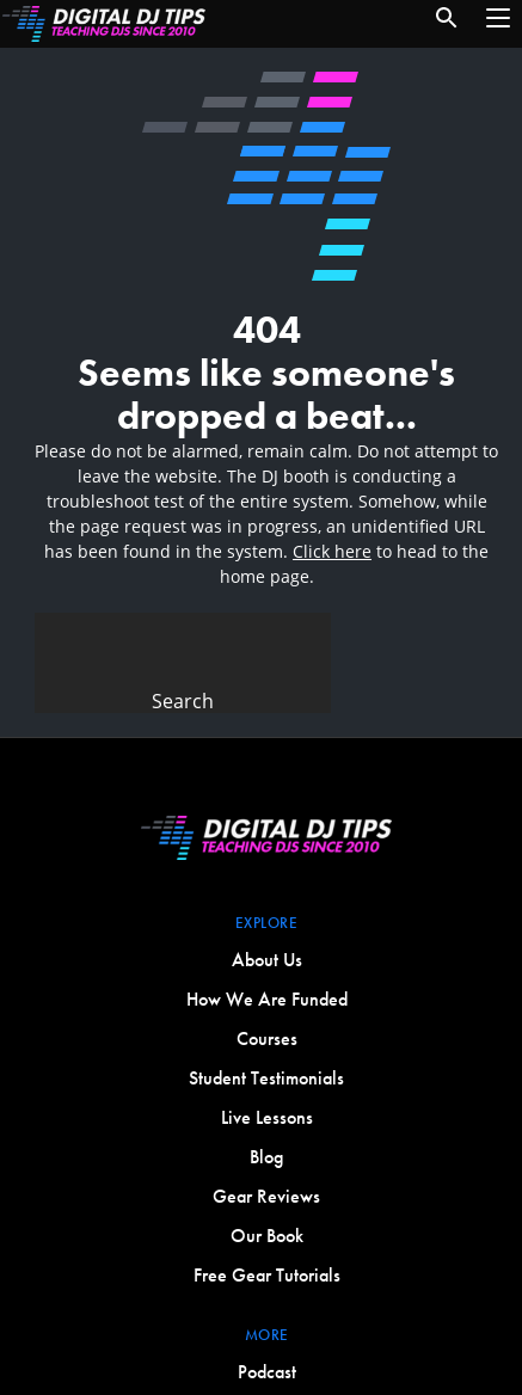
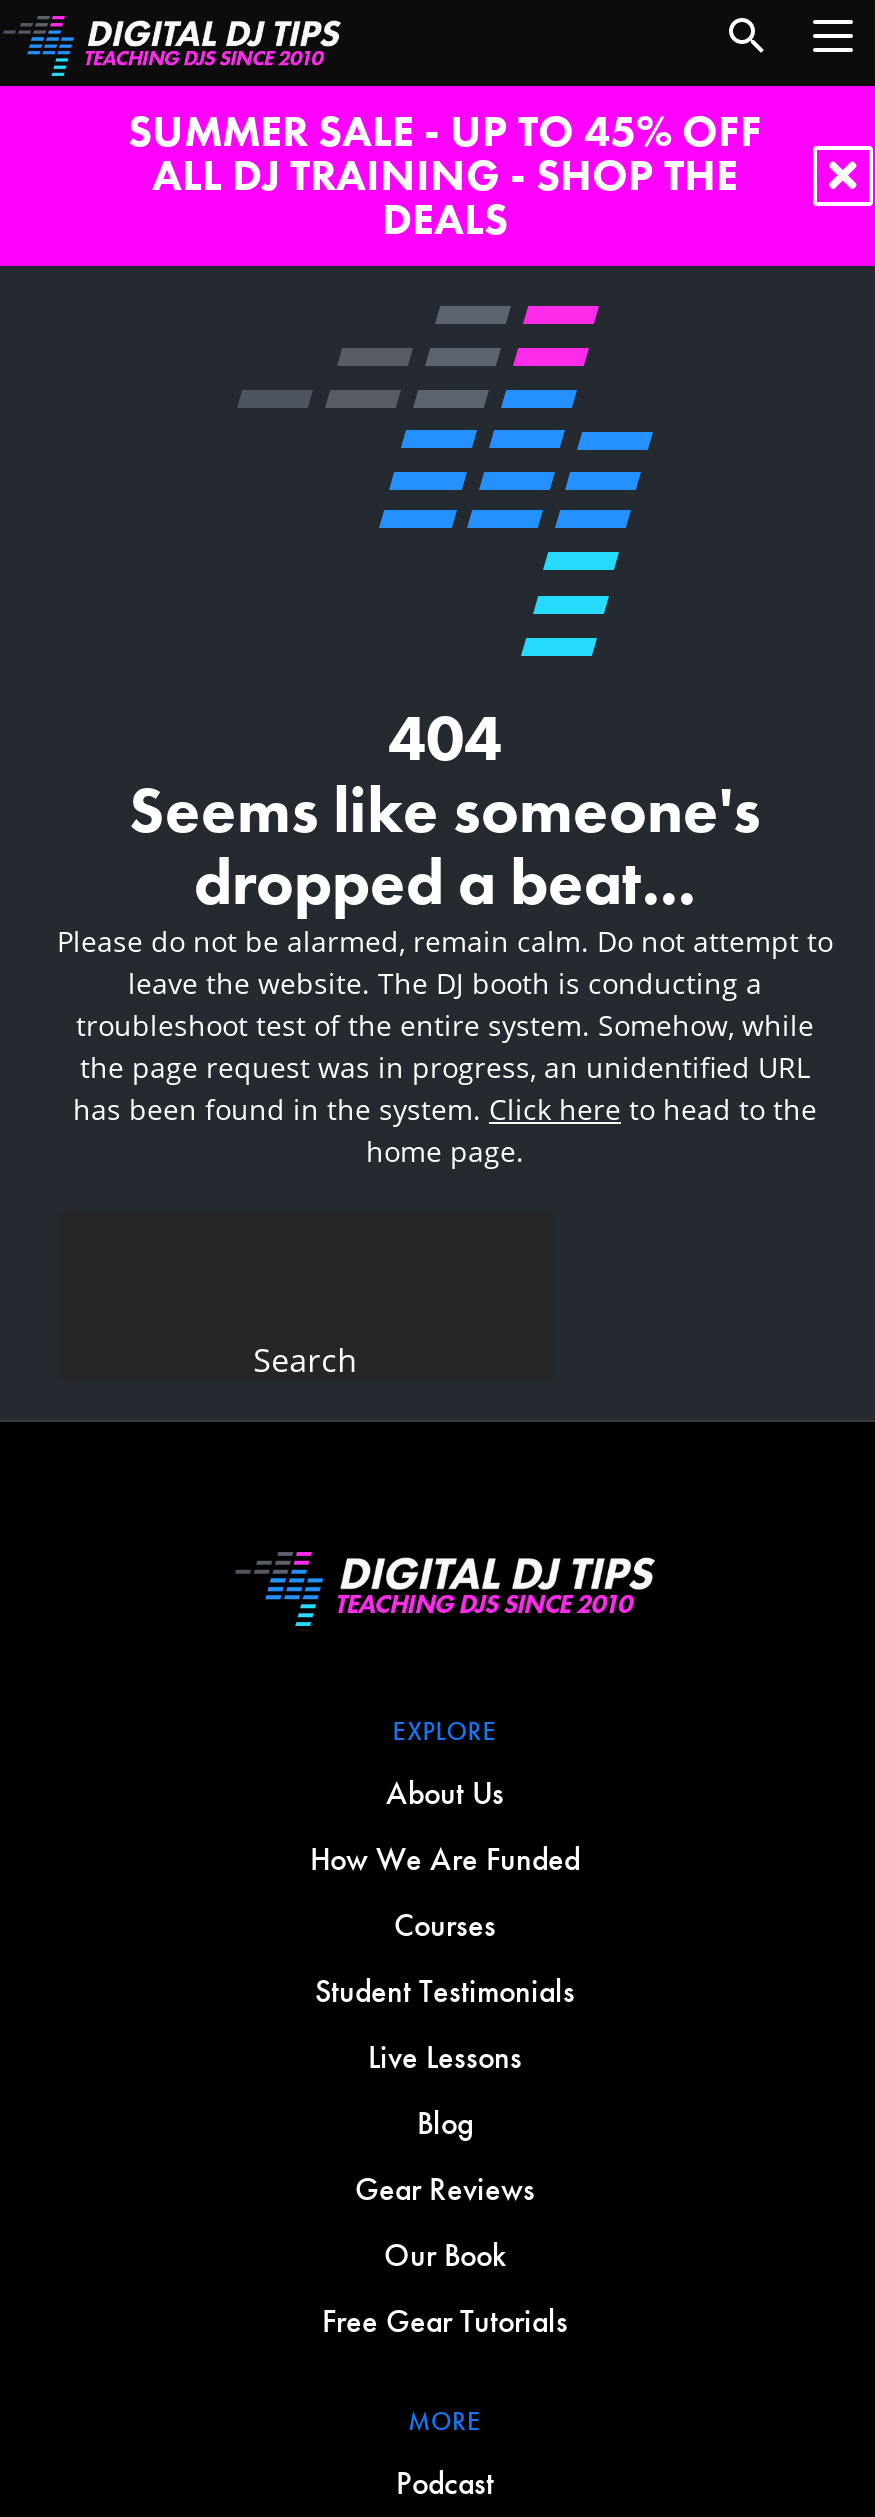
none -> [128,102,762,248] SUMMER SALE - UP TO 45% OFF | ALL DJ TRAINING - SHOP THE | DEALS

